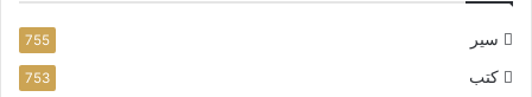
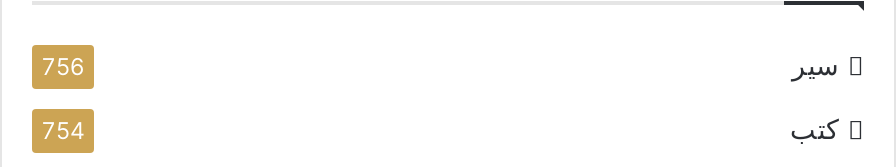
[25,31,50,48] 755 -> [42,53,84,81] 756
[25,69,50,86] 753 -> [42,117,84,145] 754

